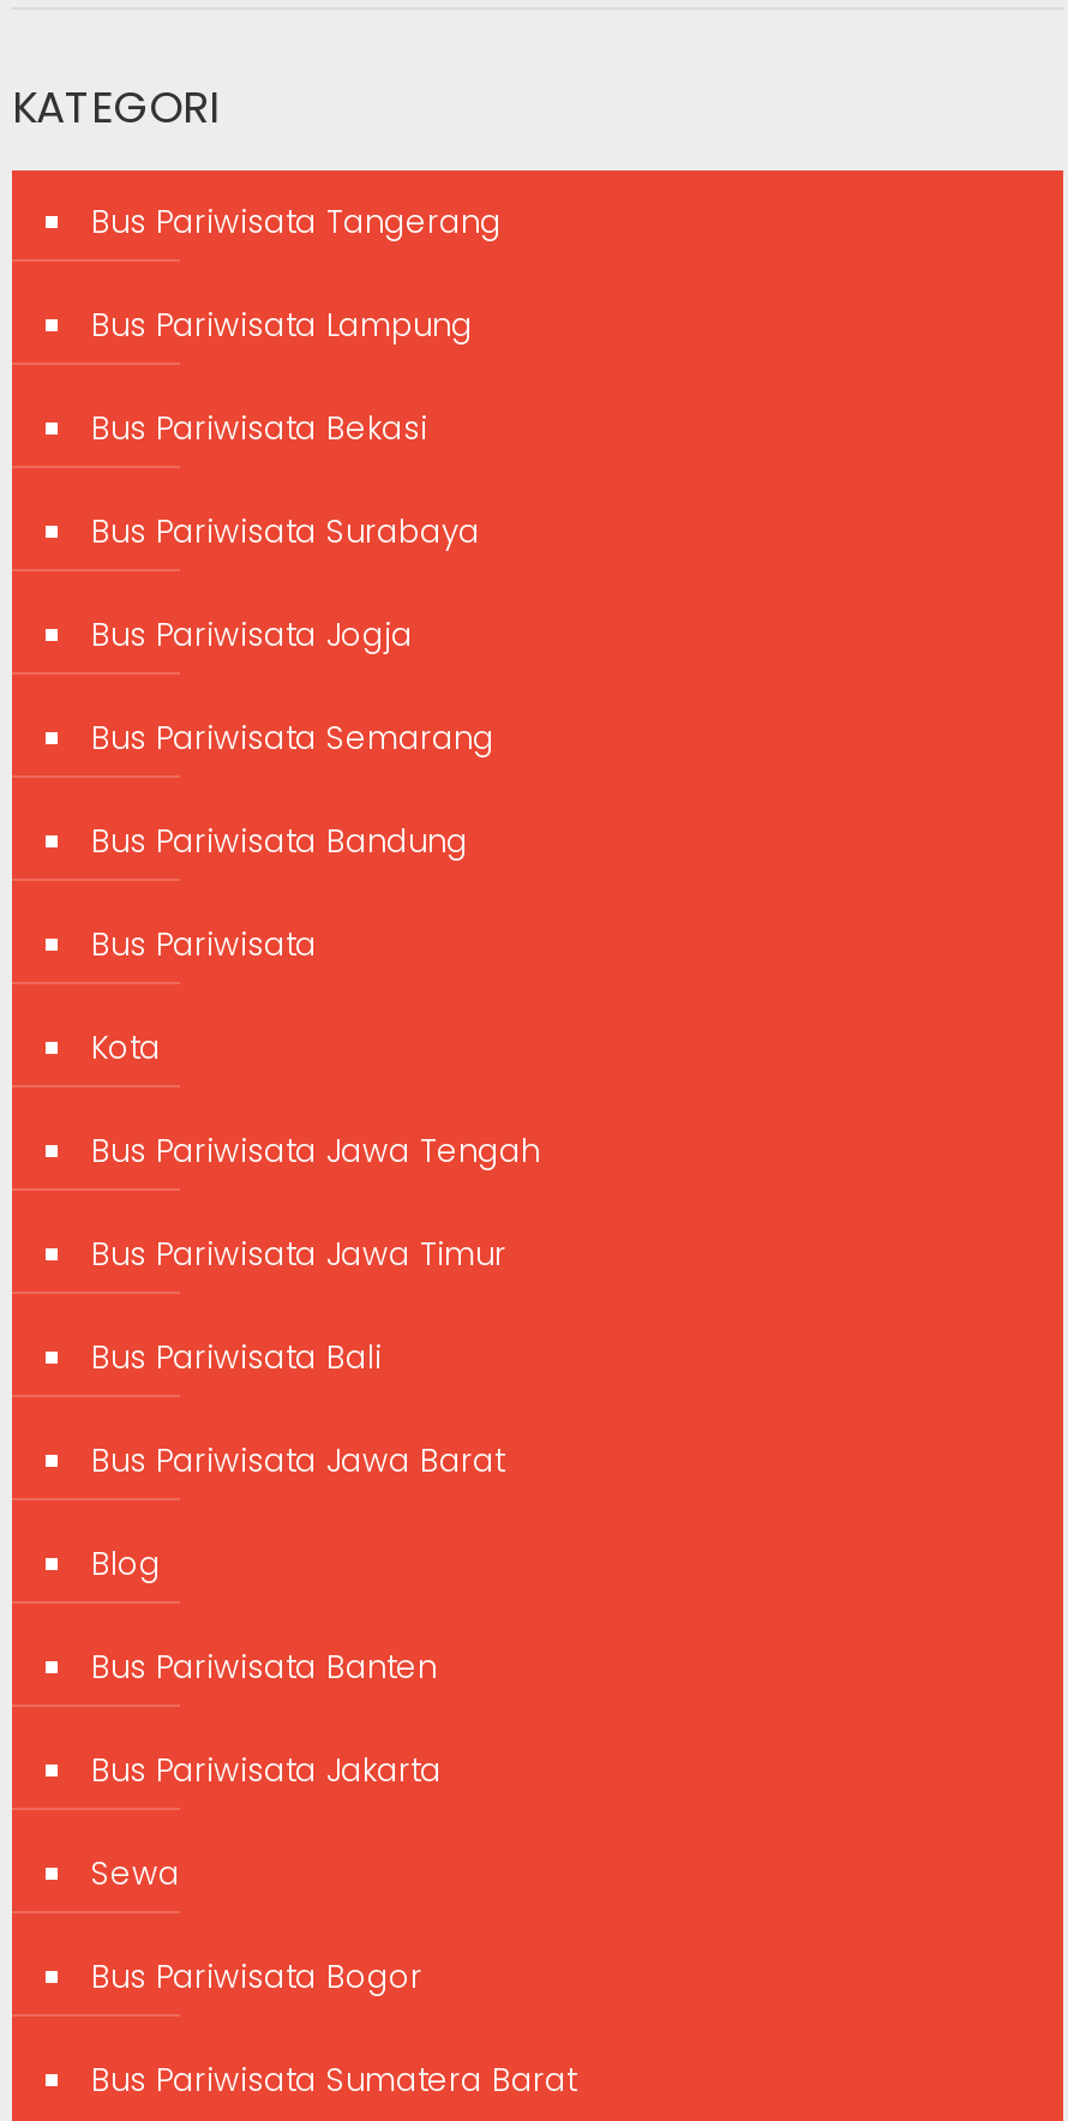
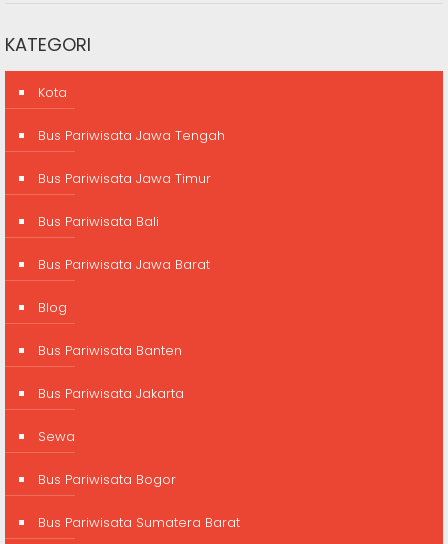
[91,198,502,967] Bus Pariwisata Tangerang | Bus Pariwisata Lampung | Bus Pariwisata Bekasi | Bus Pariwisata Surabaya | Bus Pariwisata Jogja | Bus Pariwisata Semarang | Bus Pariwisata Bandung | Bus Pariwisata -> none

